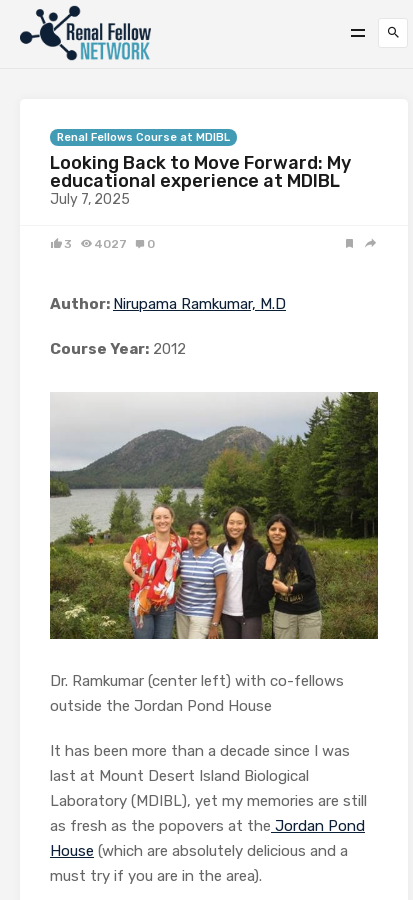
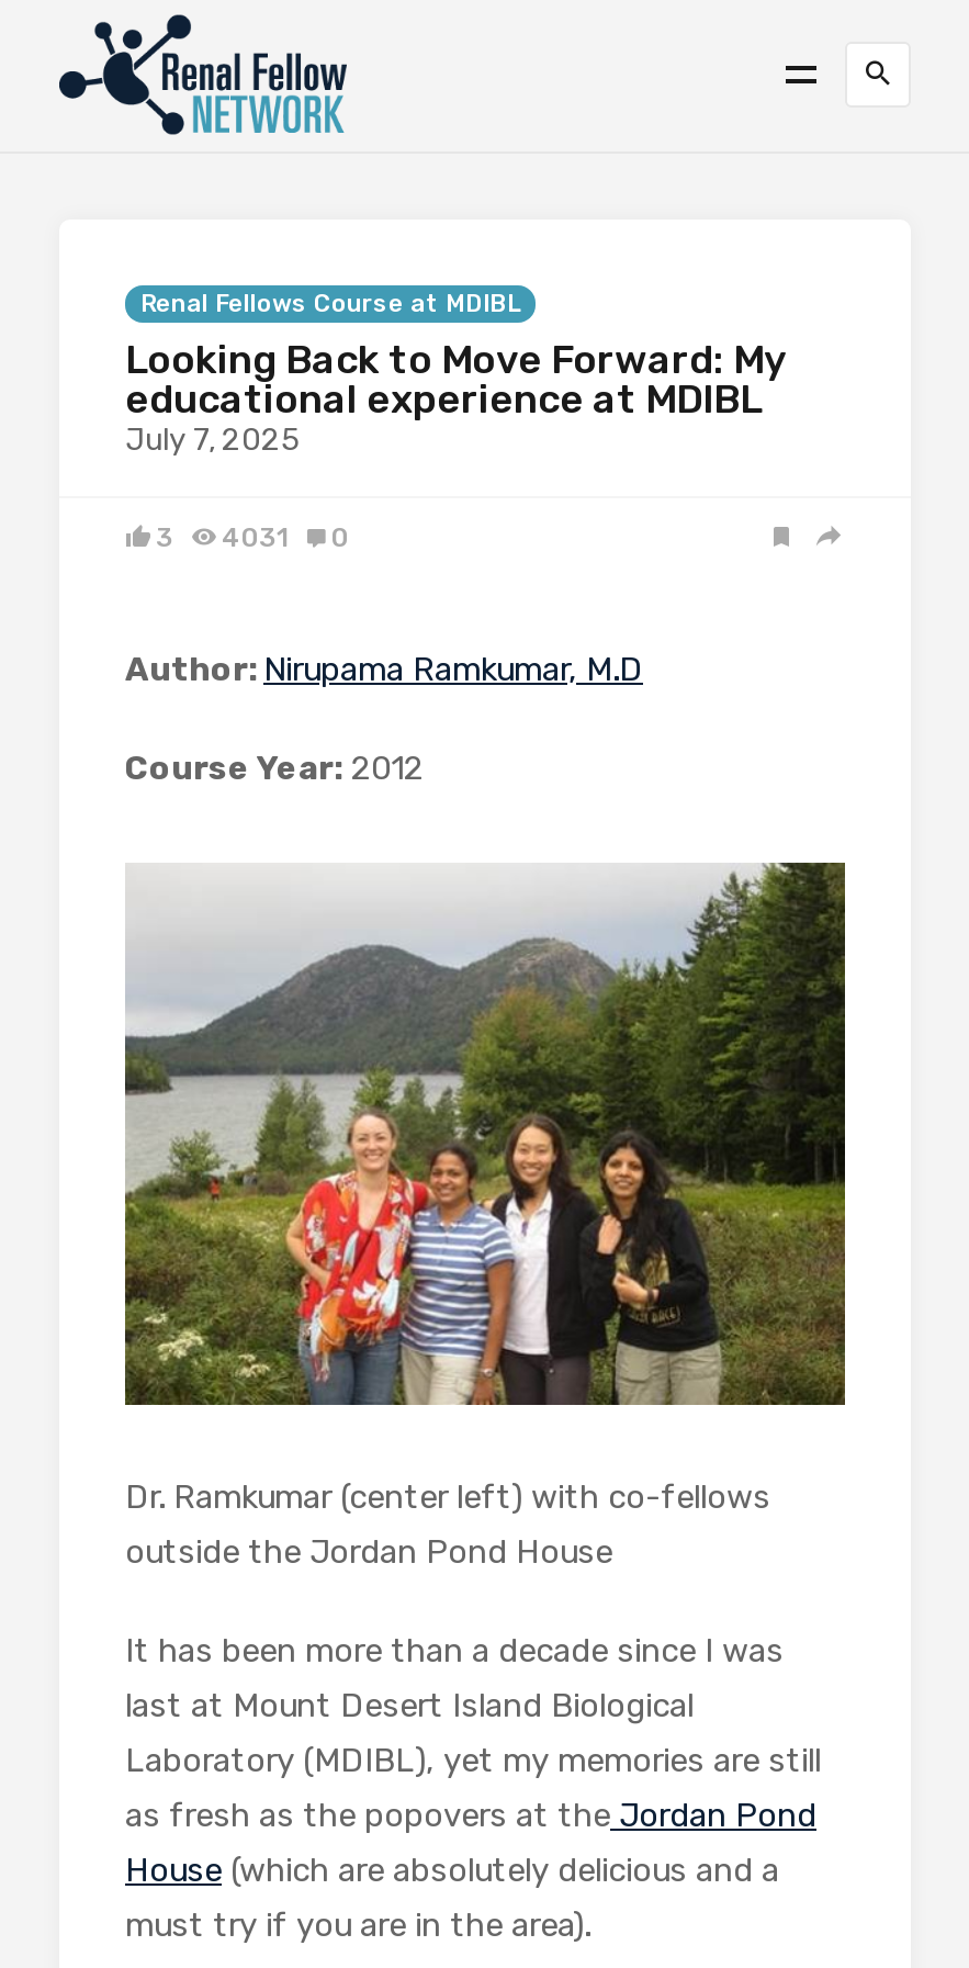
[64,237,155,251] 3 4027 0 -> [156,522,349,553] 3 4031 0

